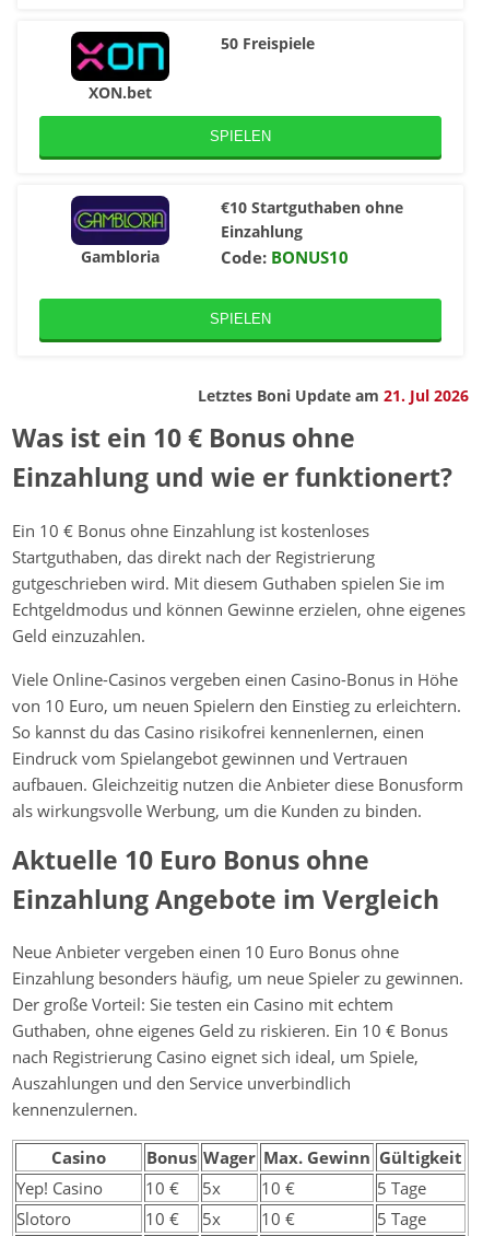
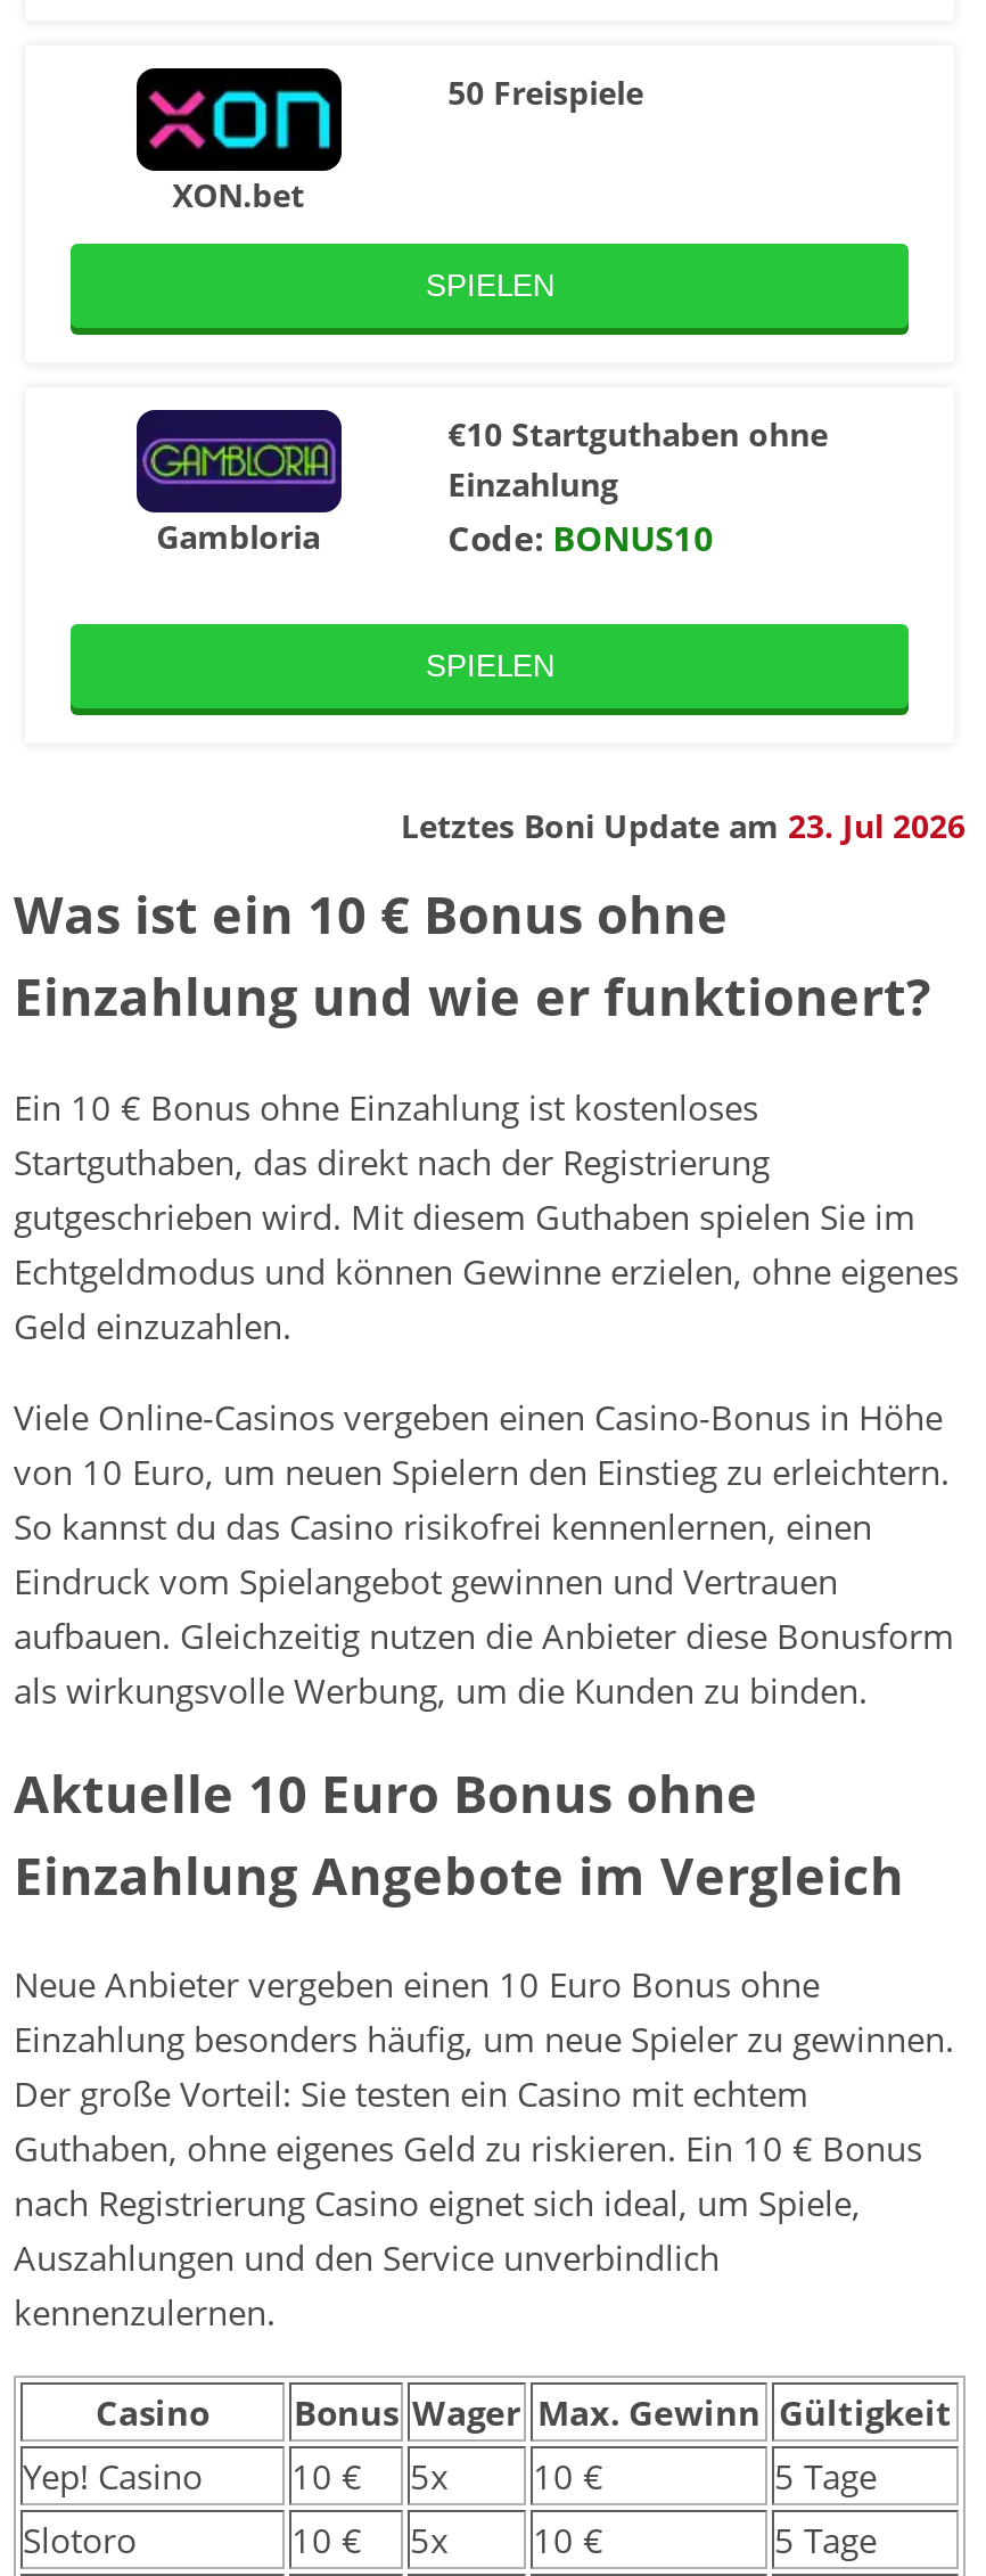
[198,385,469,406] Letztes Boni Update am 21. Jul 2026 -> [401,804,966,848] Letztes Boni Update am 23. Jul 2026

